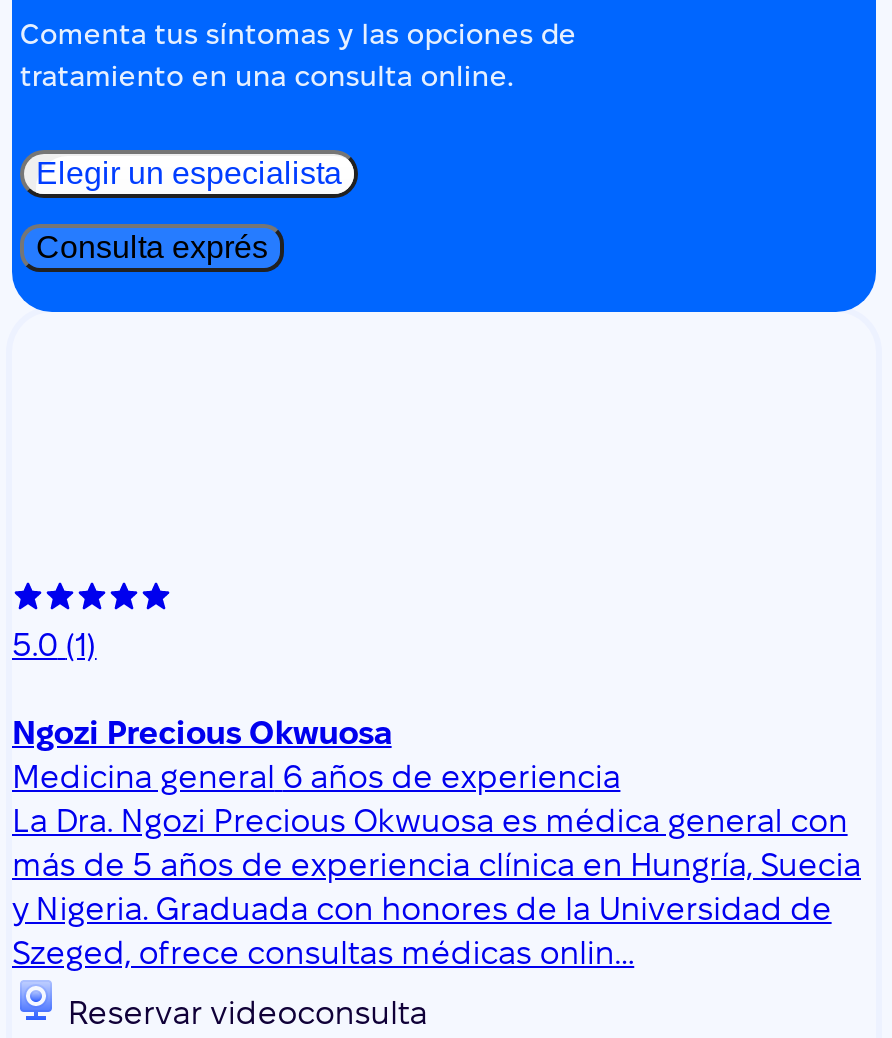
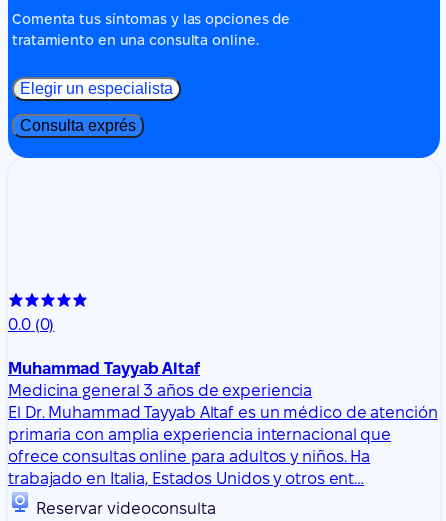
[12,627,97,661] 5.0 (1) -> [8,316,54,333] 0.0 (0)
[12,715,861,969] Ngozi Precious Okwuosa | Medicina general 6 años de experiencia | La Dra. Ngozi Precious Okwuosa es médica general con | más de 5 años de experiencia clínica en Hungría, Suecia | y Nigeria. Graduada con honores de la Universidad de | Szeged, ofrece consultas médicas onlin… -> [8,360,438,487] Muhammad Tayyab Altaf | Medicina general 3 años de experiencia | El Dr. Muhammad Tayyab Altaf es un médico de atención | primaria con amplia experiencia internacional que | ofrece consultas online para adultos y niños. Ha | trabajado en Italia, Estados Unidos y otros ent…

